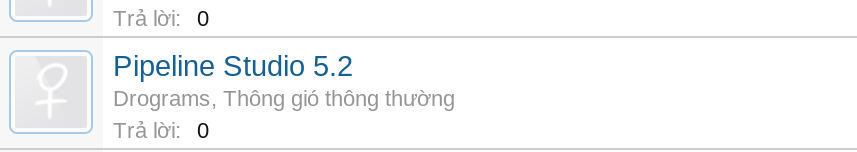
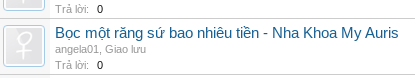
[113,50,455,110] Pipeline Studio 5.2 | Drograms, Thông gió thông thường -> [55,25,399,55] Bọc một răng sứ bao nhiêu tiền - Nha Khoa My Auris | angela01, Giao lưu

